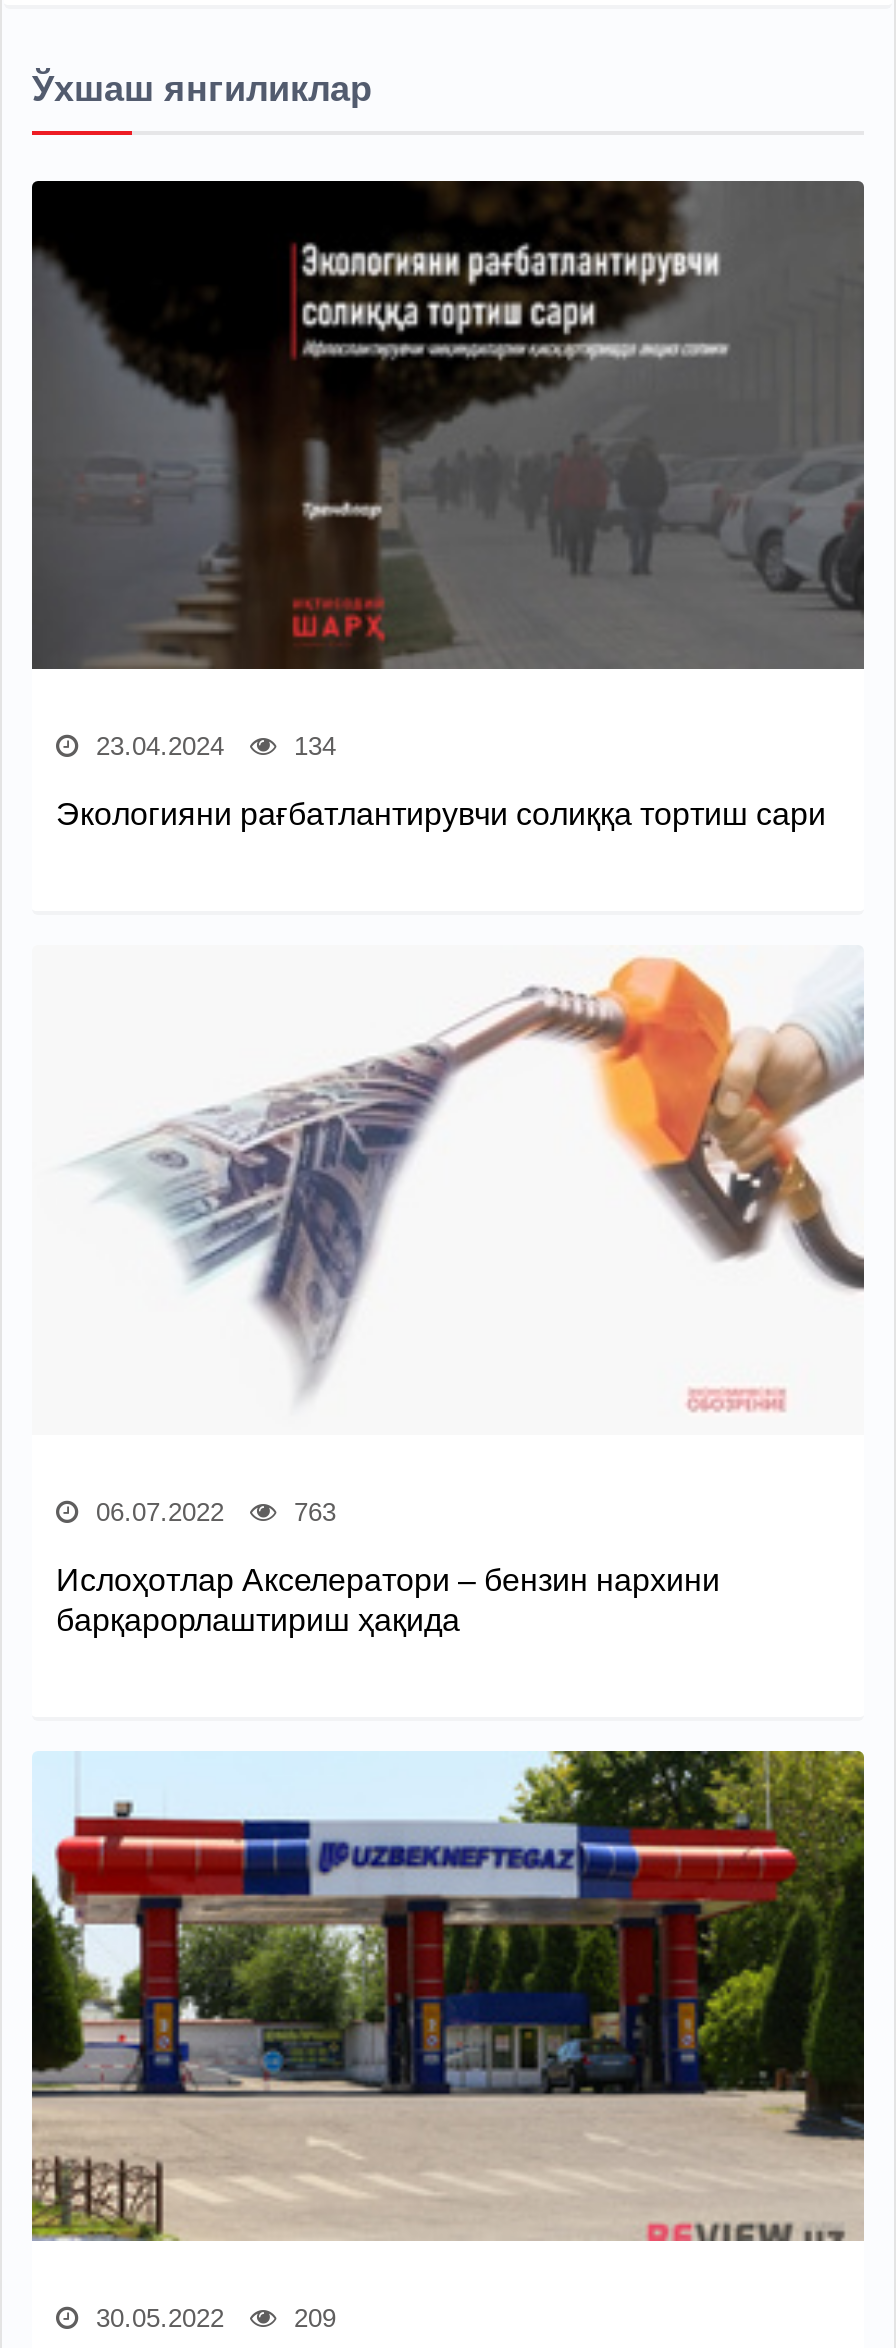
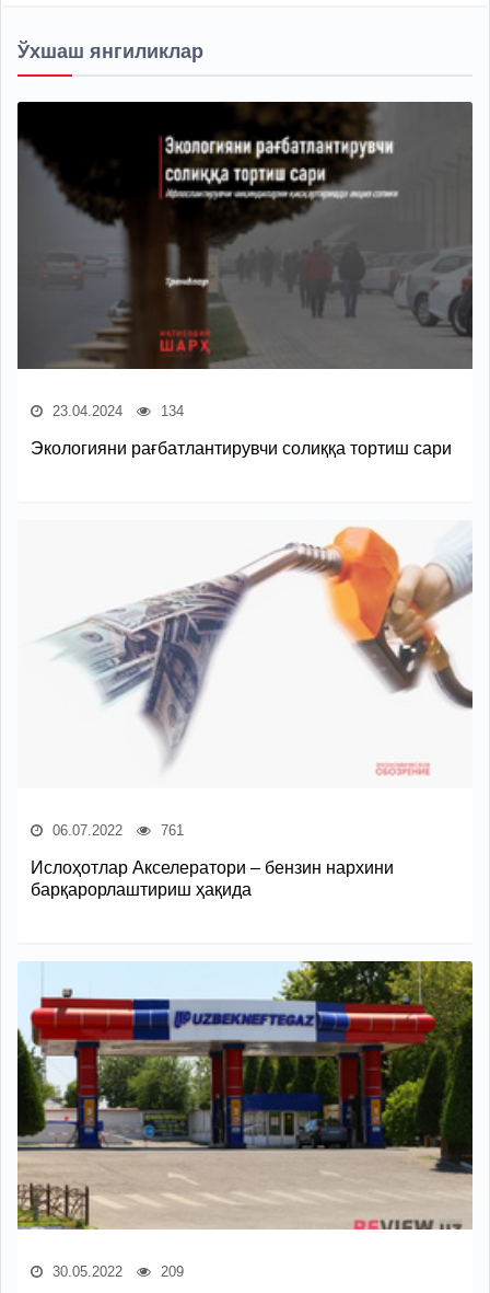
[286,1497,336,1527] 763 -> [156,822,184,839] 761

